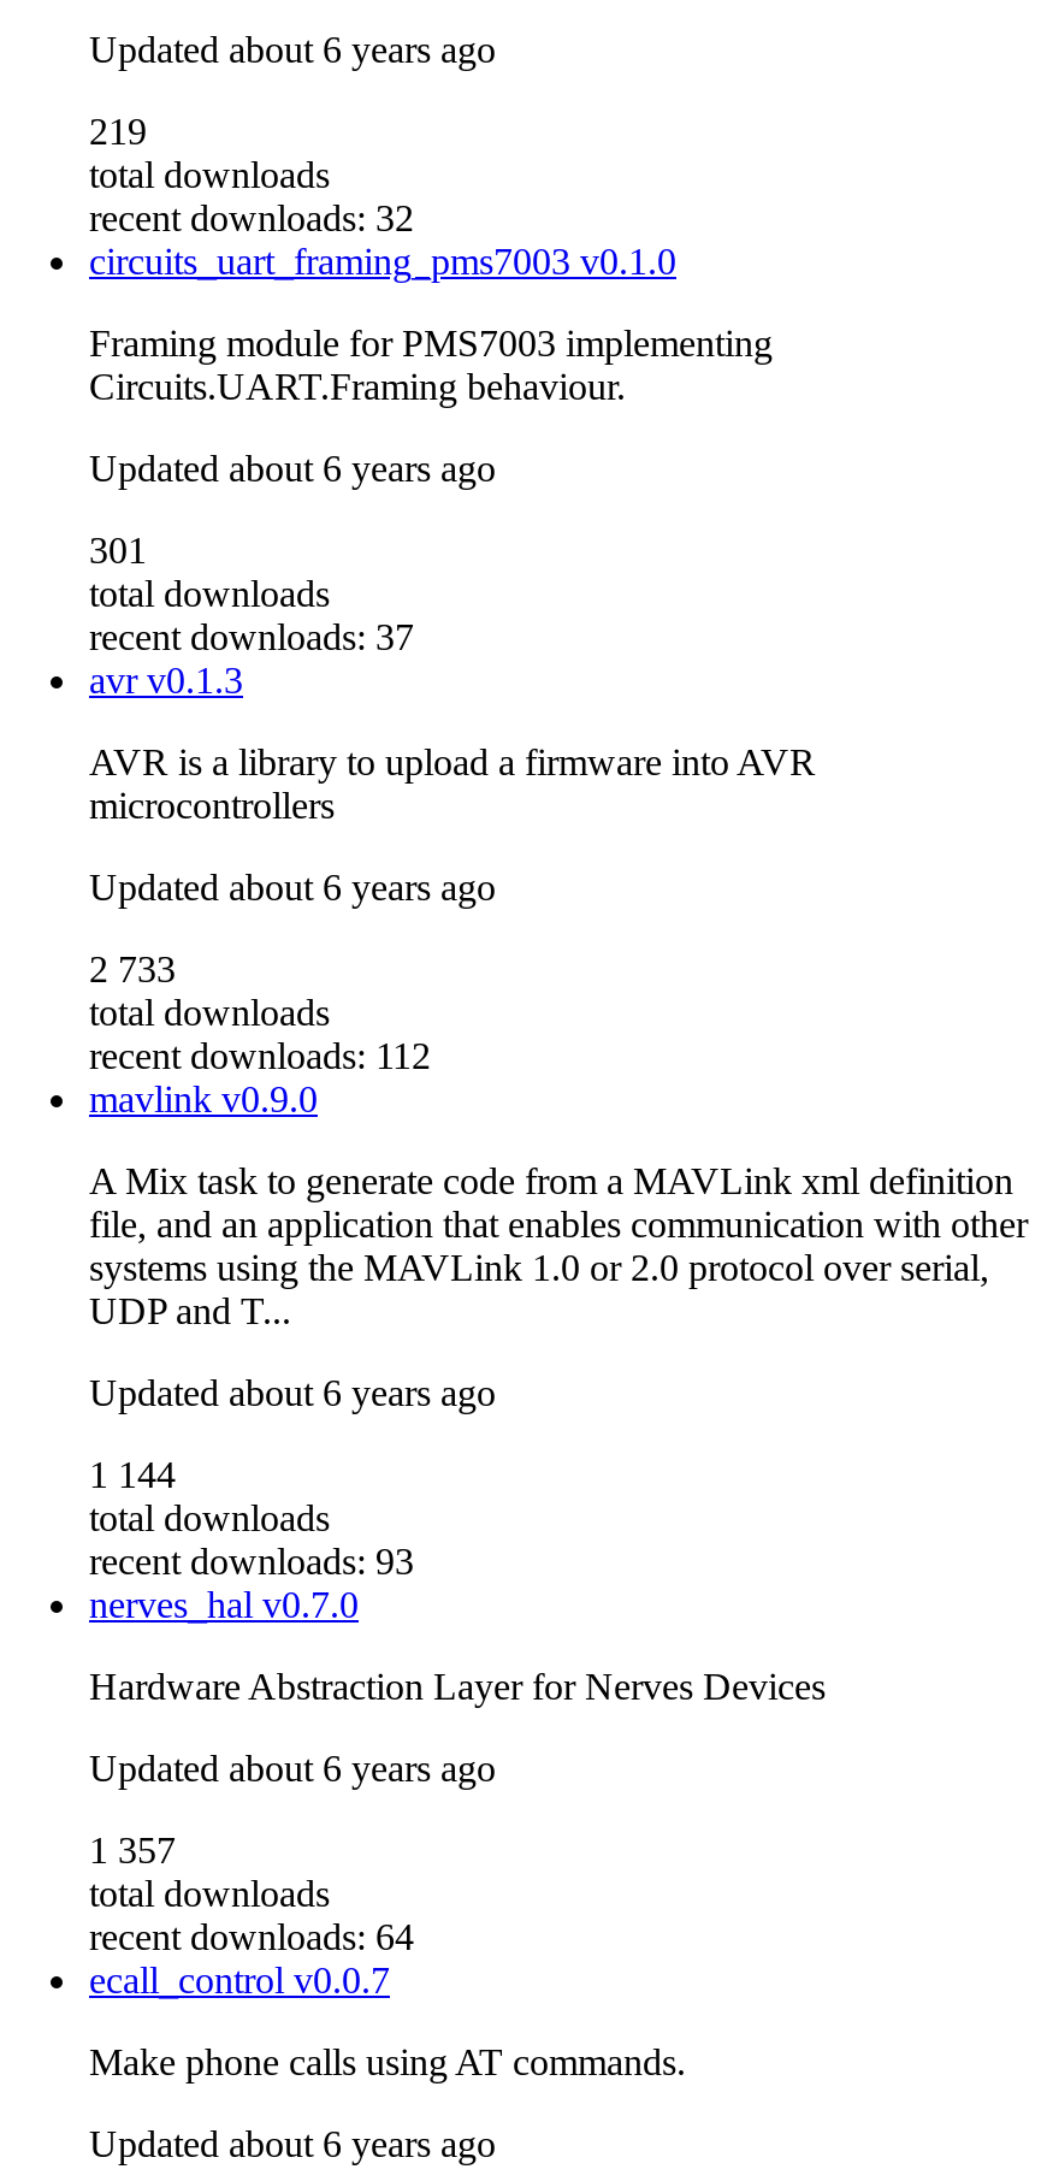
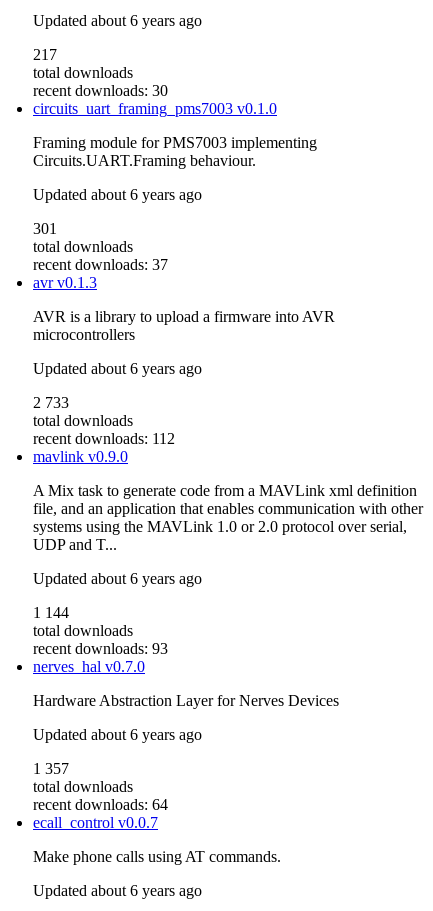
[89,112,147,153] 219 -> [33,46,57,63] 217
[89,198,414,239] recent downloads: 32 -> [33,82,168,99] recent downloads: 30

